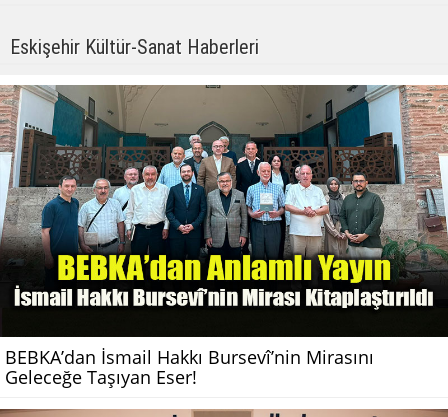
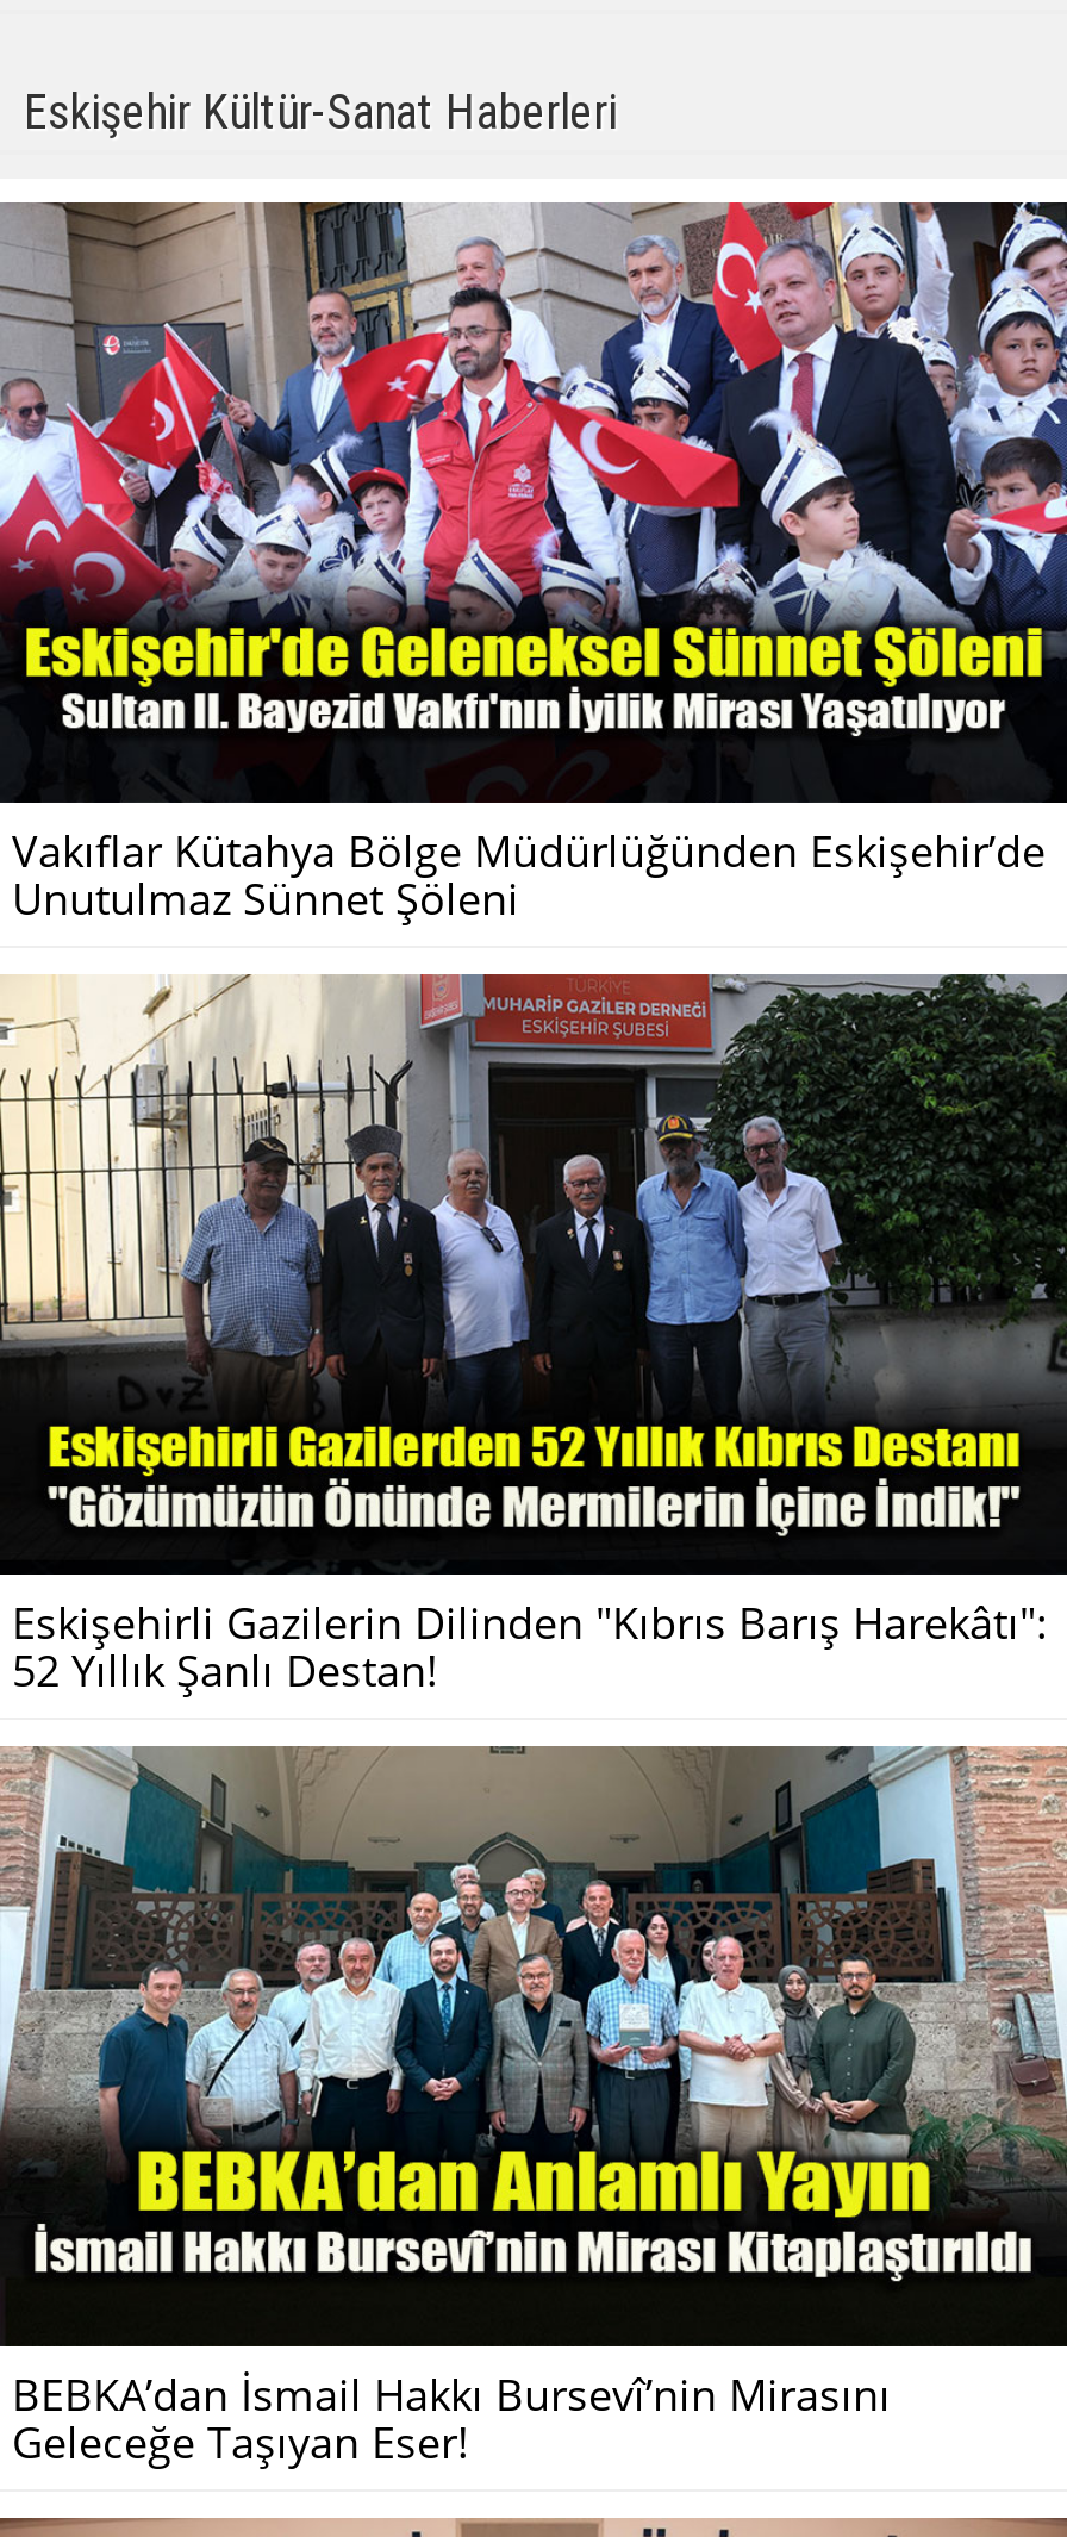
none -> [7,200,1060,926] [image] | Vakıflar Kütahya Bölge Müdürlüğünden Eskişehir’de | Unutulmaz Sünnet Şöleni
none -> [7,972,1060,1698] [image] | Eskişehirli Gazilerin Dilinden "Kıbrıs Barış Harekâtı": | 52 Yıllık Şanlı Destan!

